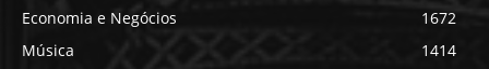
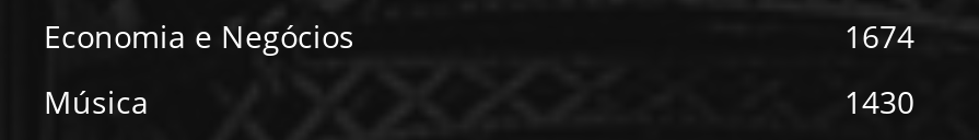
[421,8,456,28] 1672 -> [844,16,914,58] 1674
[421,40,456,61] 1414 -> [844,82,914,123] 1430

